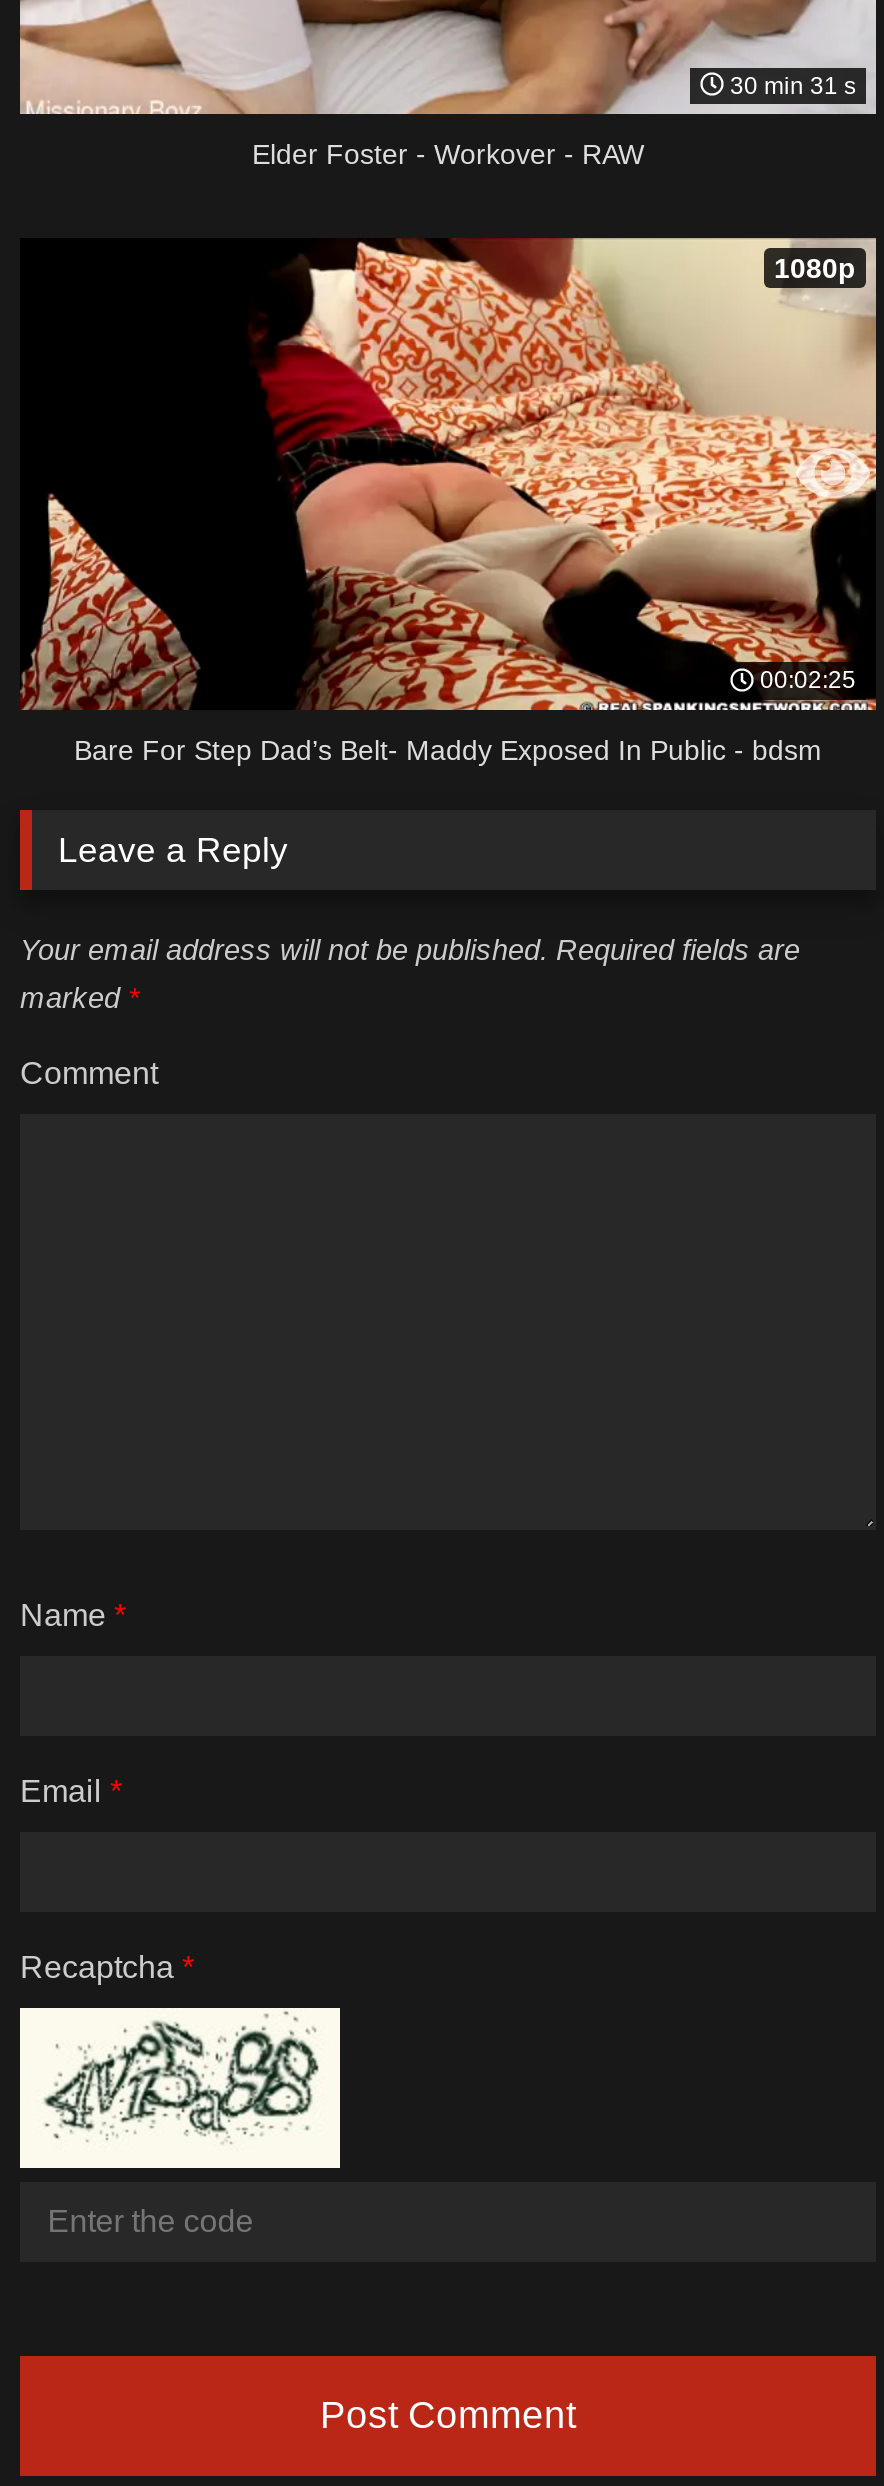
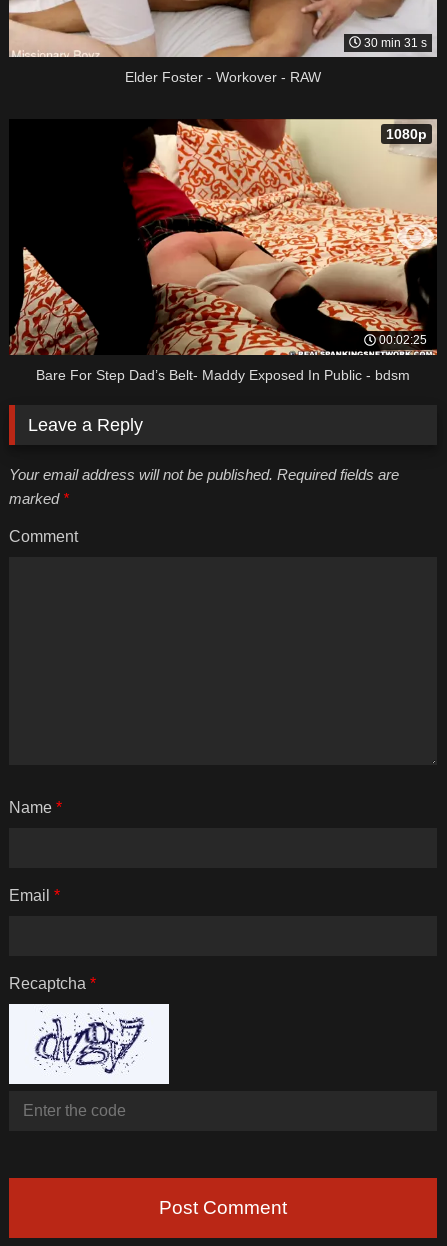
[42,2010,320,2146] [image] -> [21,1006,158,1075] [image]

